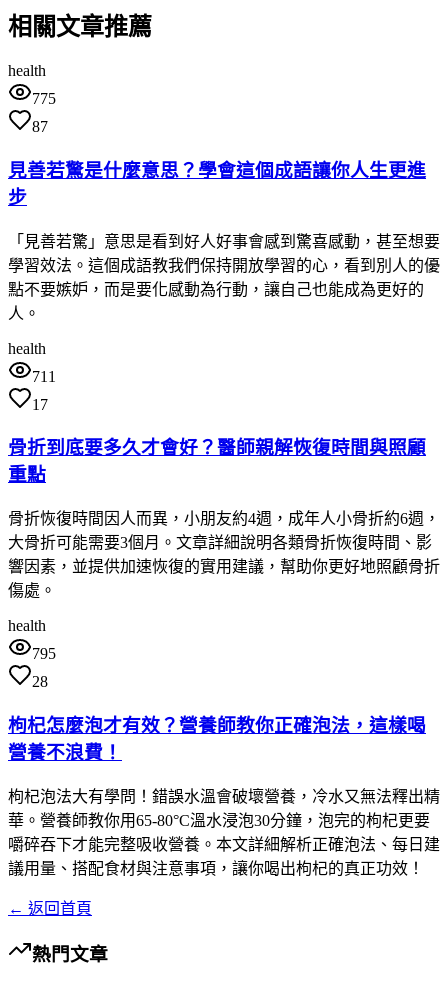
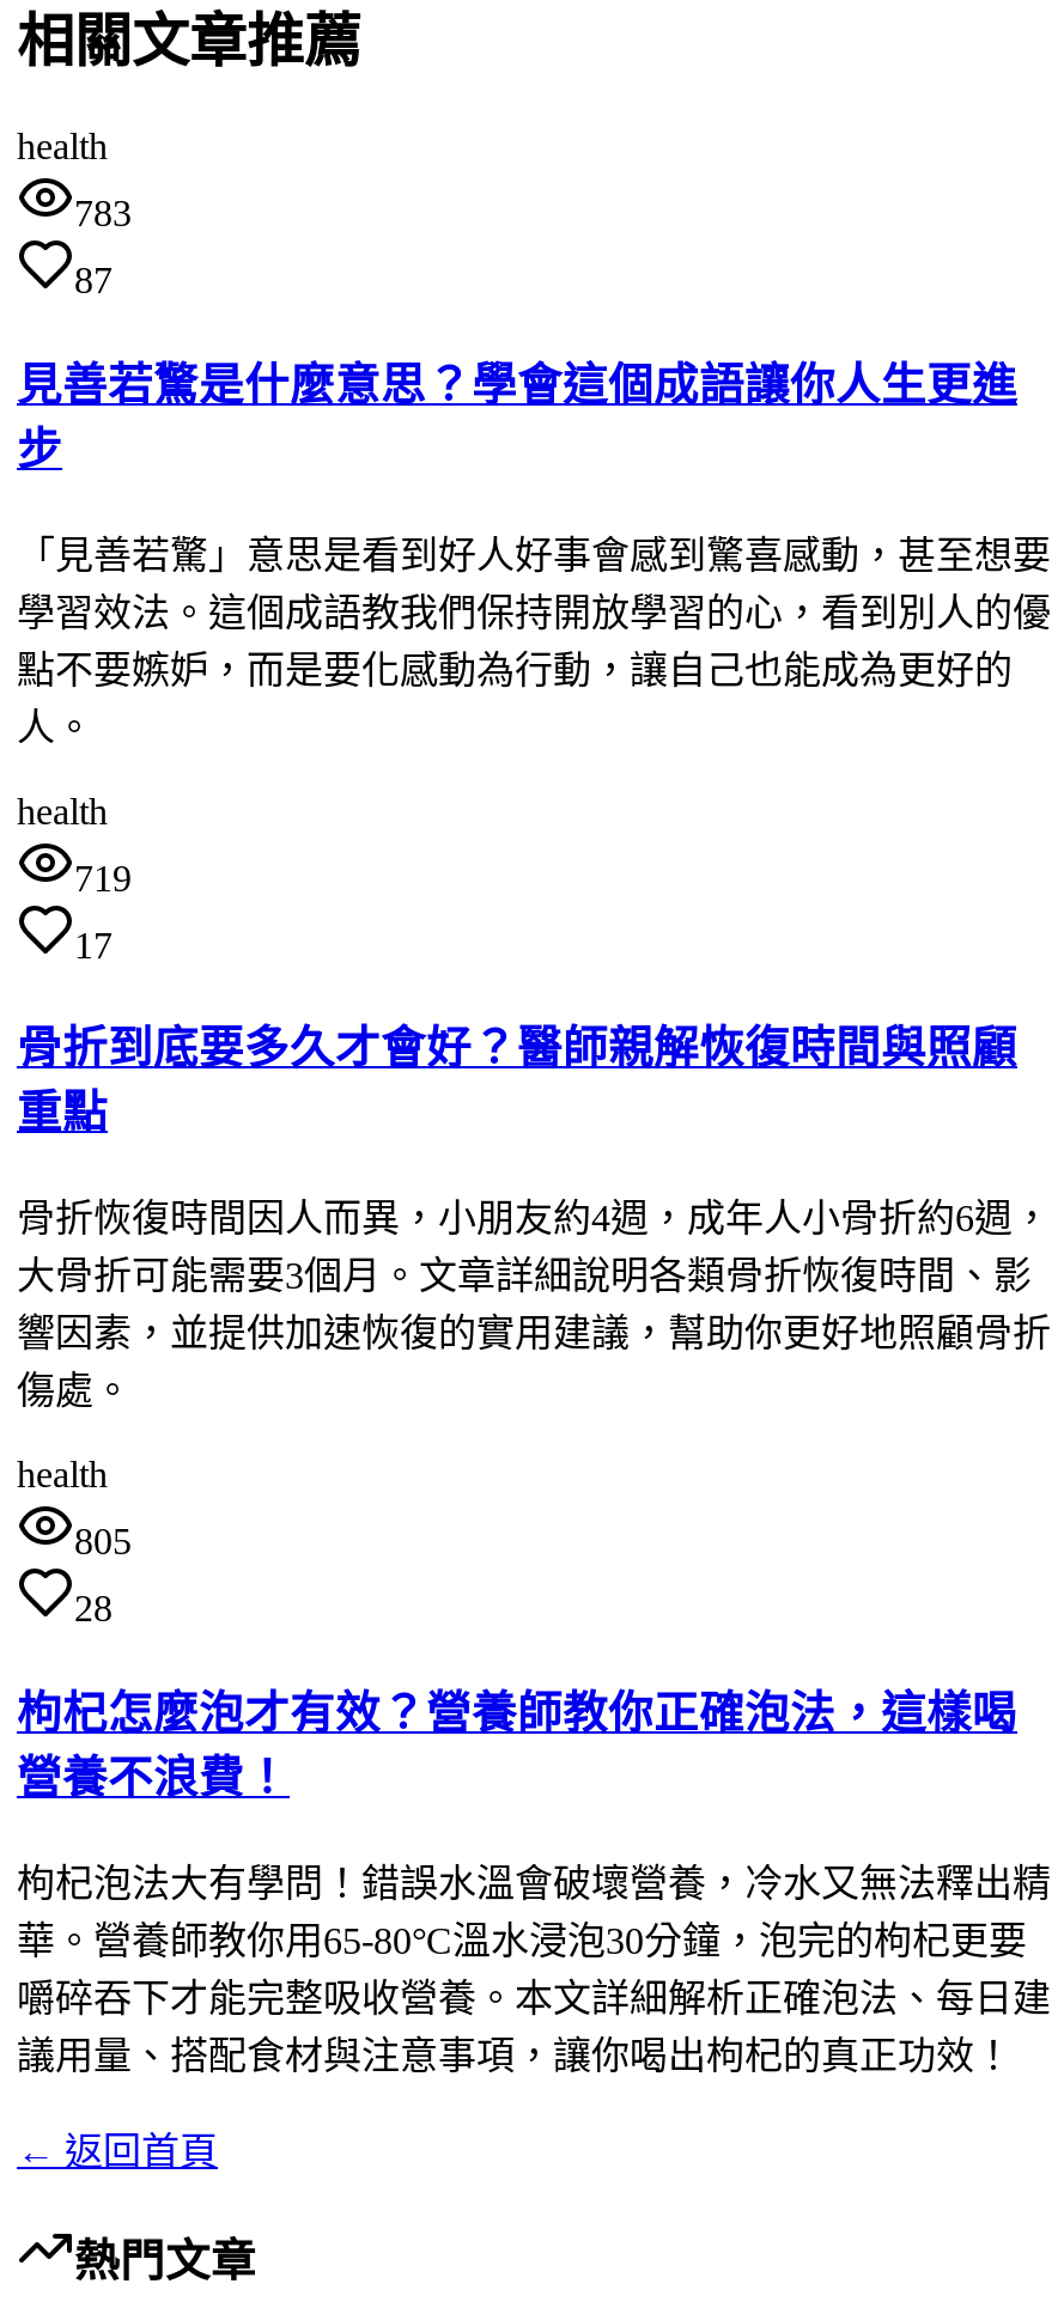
[32,90,56,107] 775 -> [74,193,132,234] 783
[32,368,56,385] 711 -> [74,857,132,898] 719
[32,645,56,662] 795 -> [74,1521,132,1562] 805

